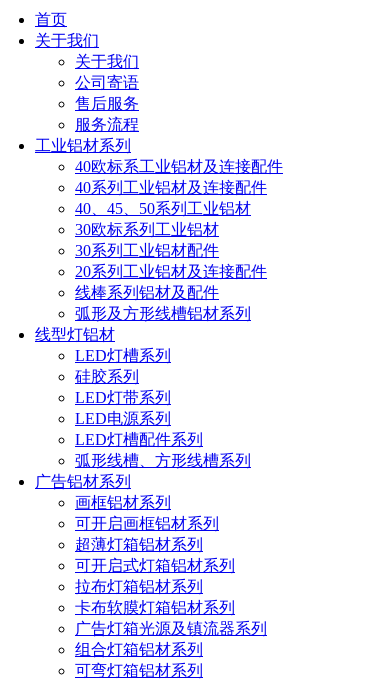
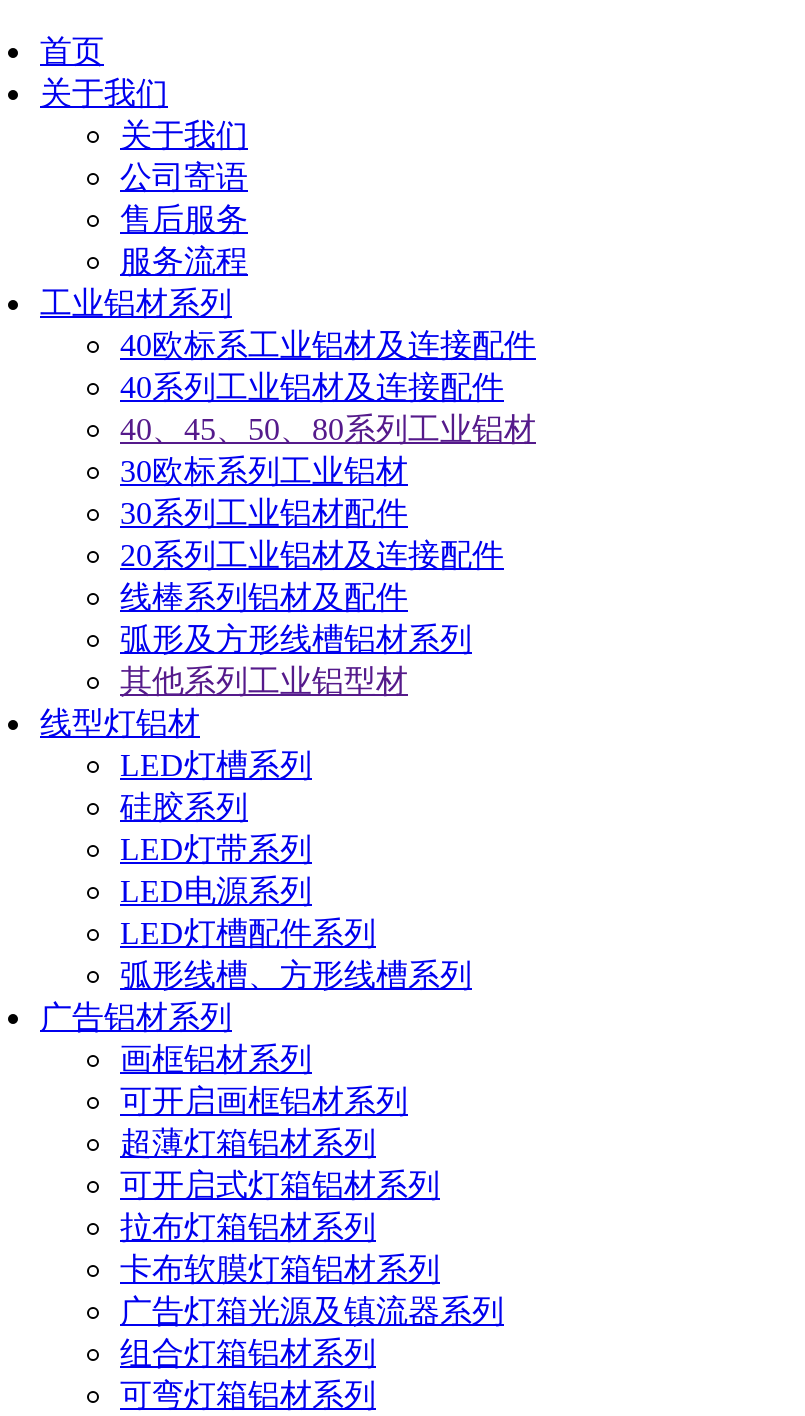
[75,200,251,217] 40、45、50系列工业铝材 -> [120,412,536,446] 40、45、50、80系列工业铝材
none -> [120,664,408,698] 其他系列工业铝型材

